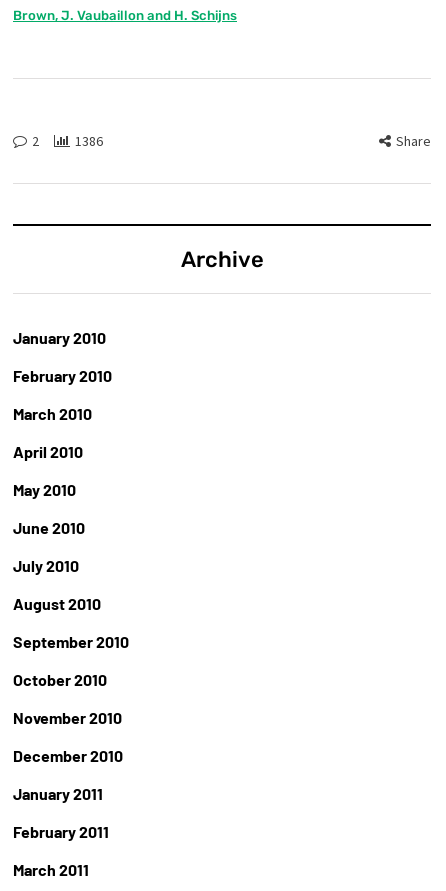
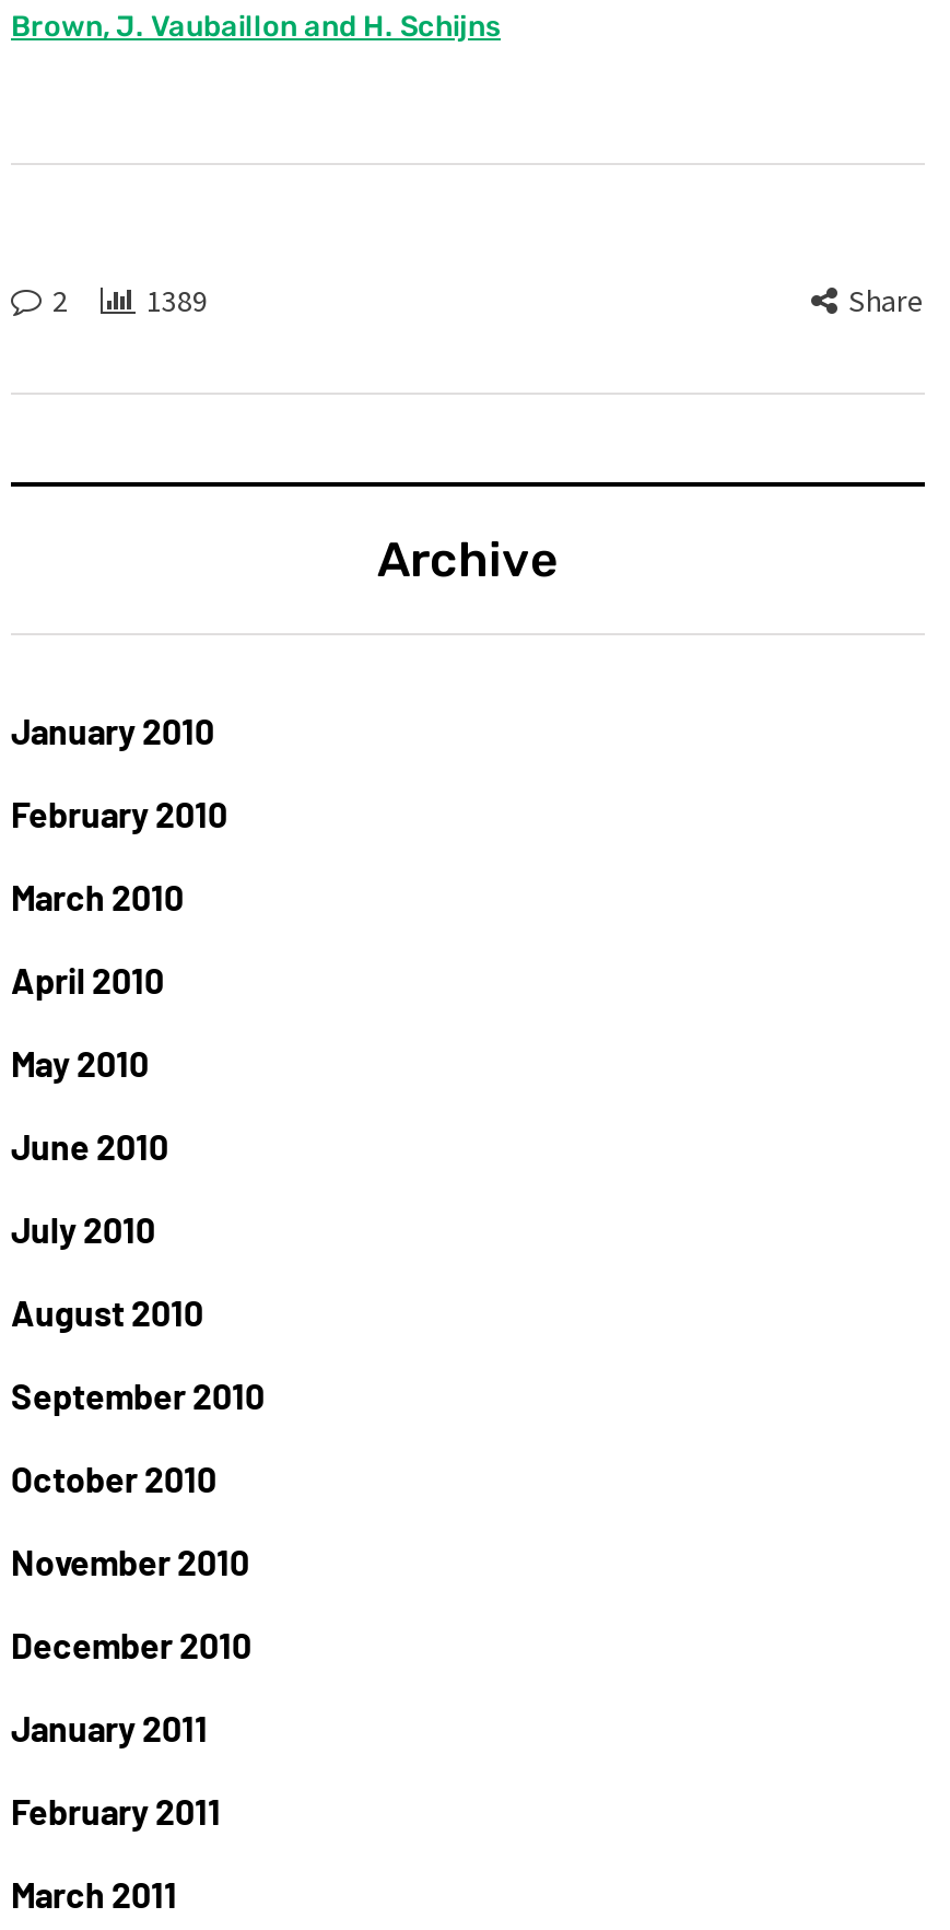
[32,132,103,150] 2 1386 -> [52,282,208,321] 2 1389

